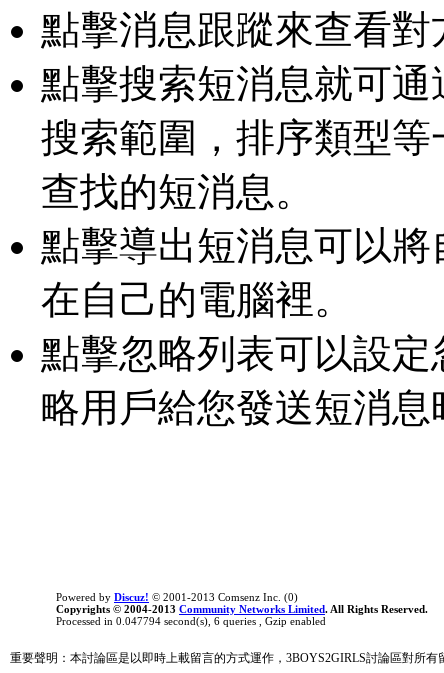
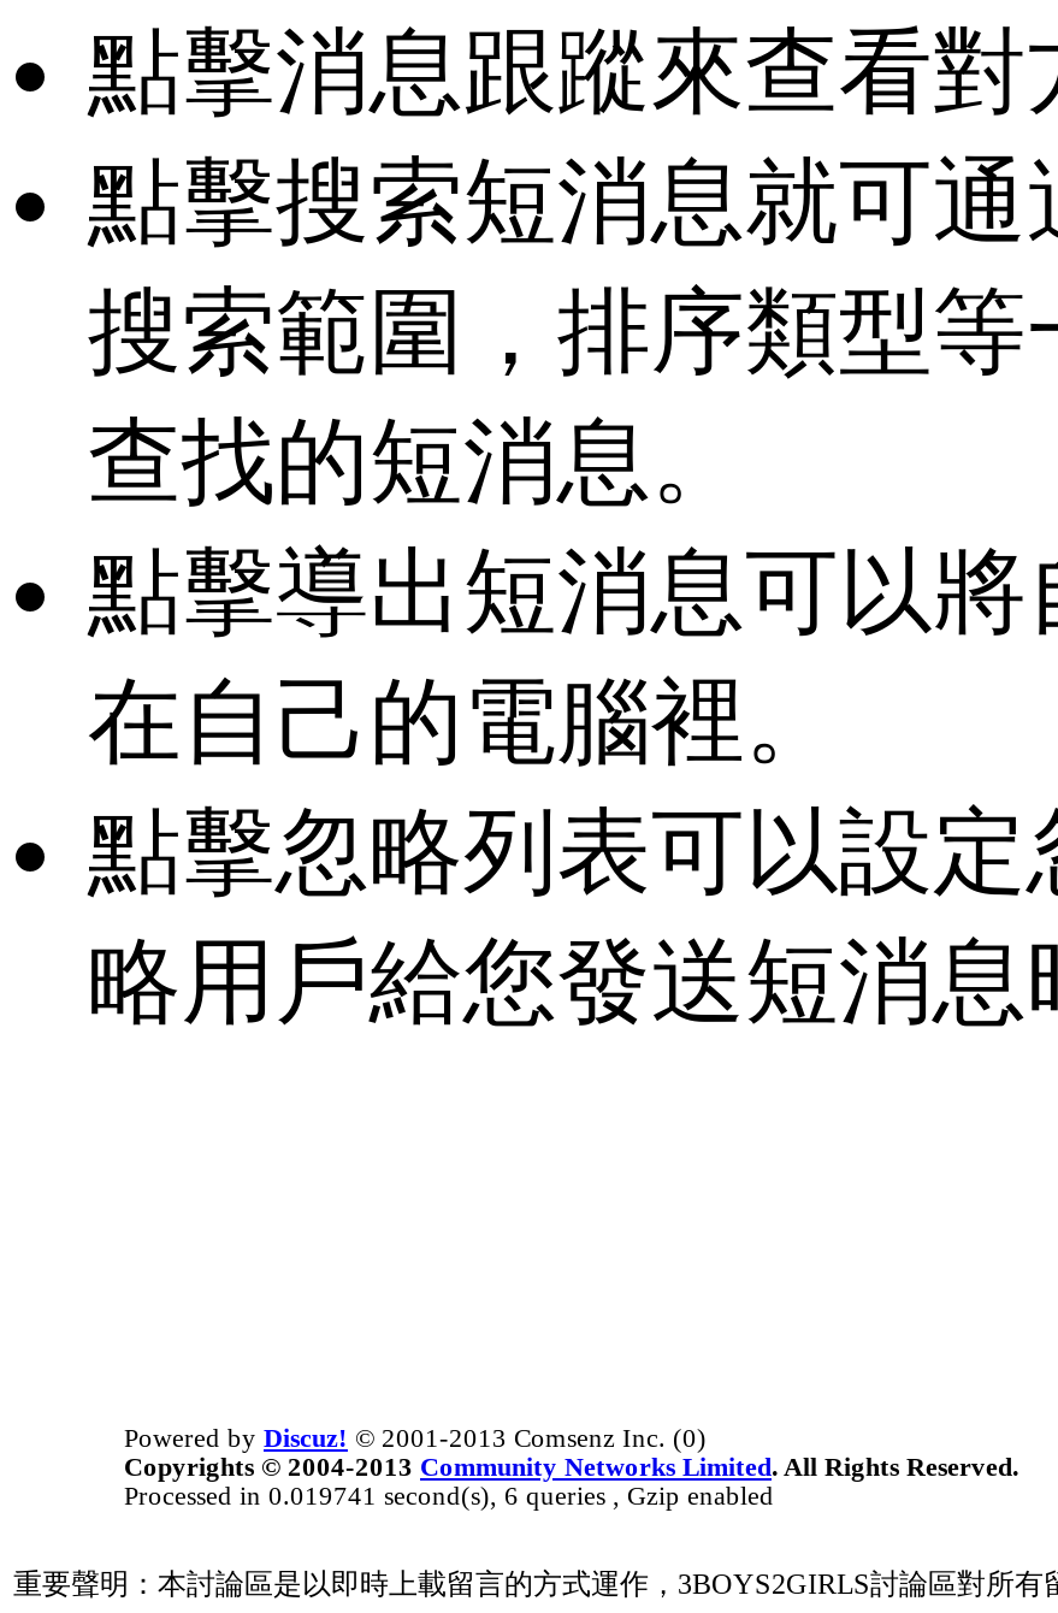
[56,615,326,627] Processed in 0.047794 second(s), 6 queries , Gzip enabled -> [124,1481,774,1509] Processed in 0.019741 second(s), 6 queries , Gzip enabled

